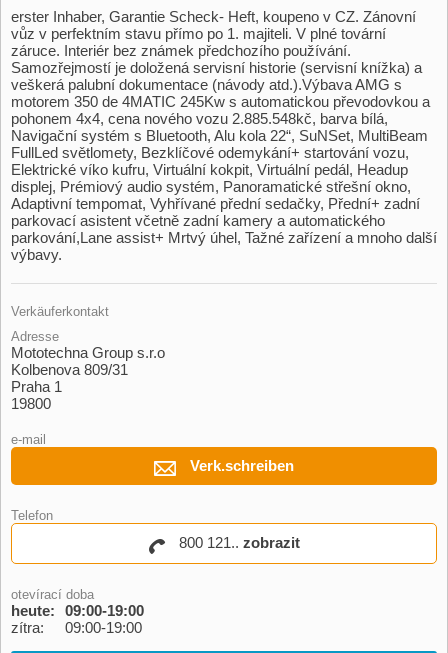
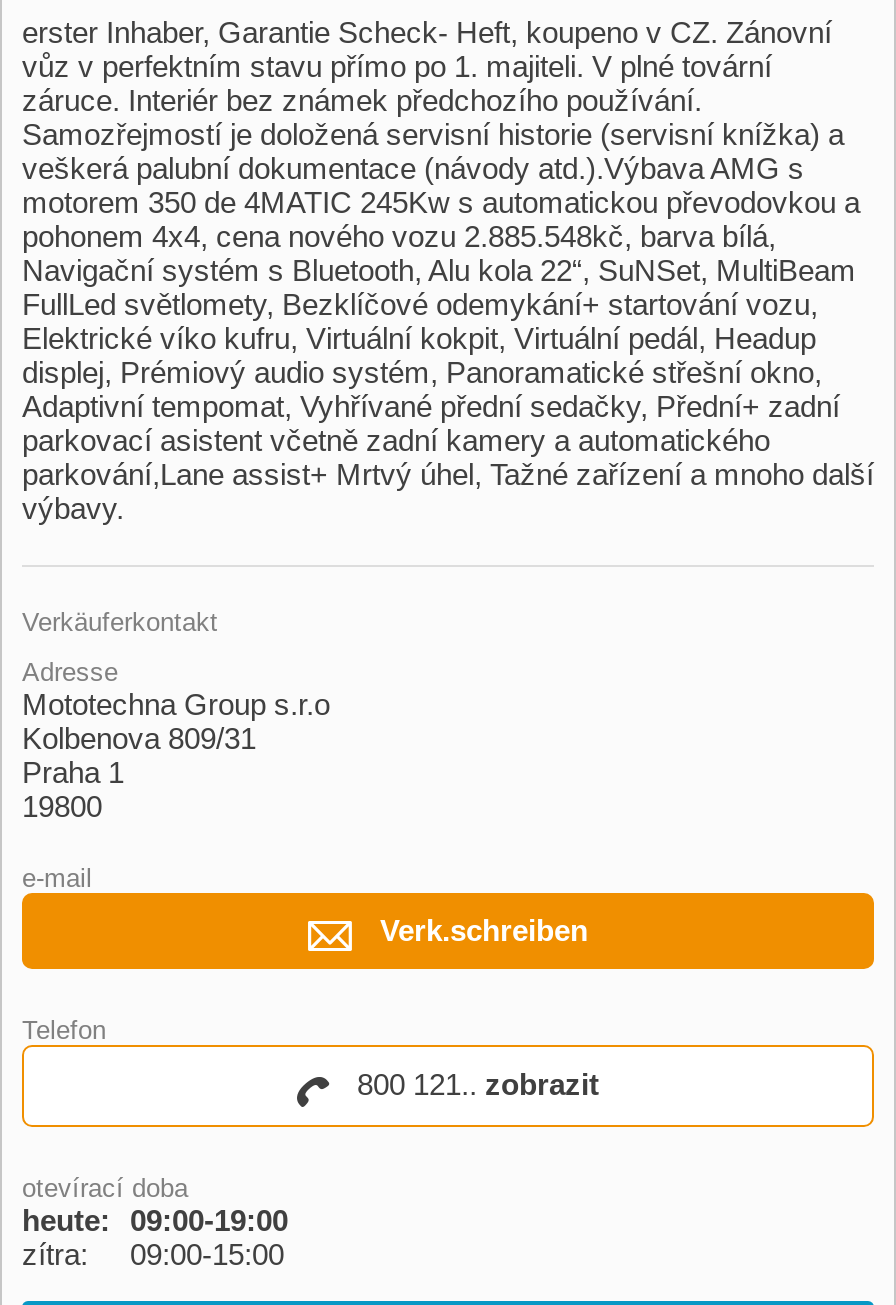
[11,619,142,636] zítra: 09:00-19:00 -> [22,1236,284,1270] zítra: 09:00-15:00

